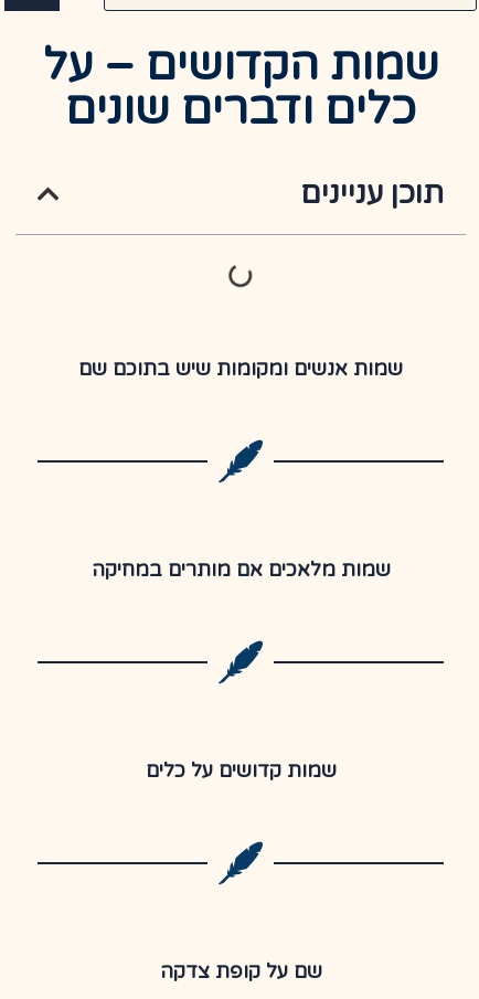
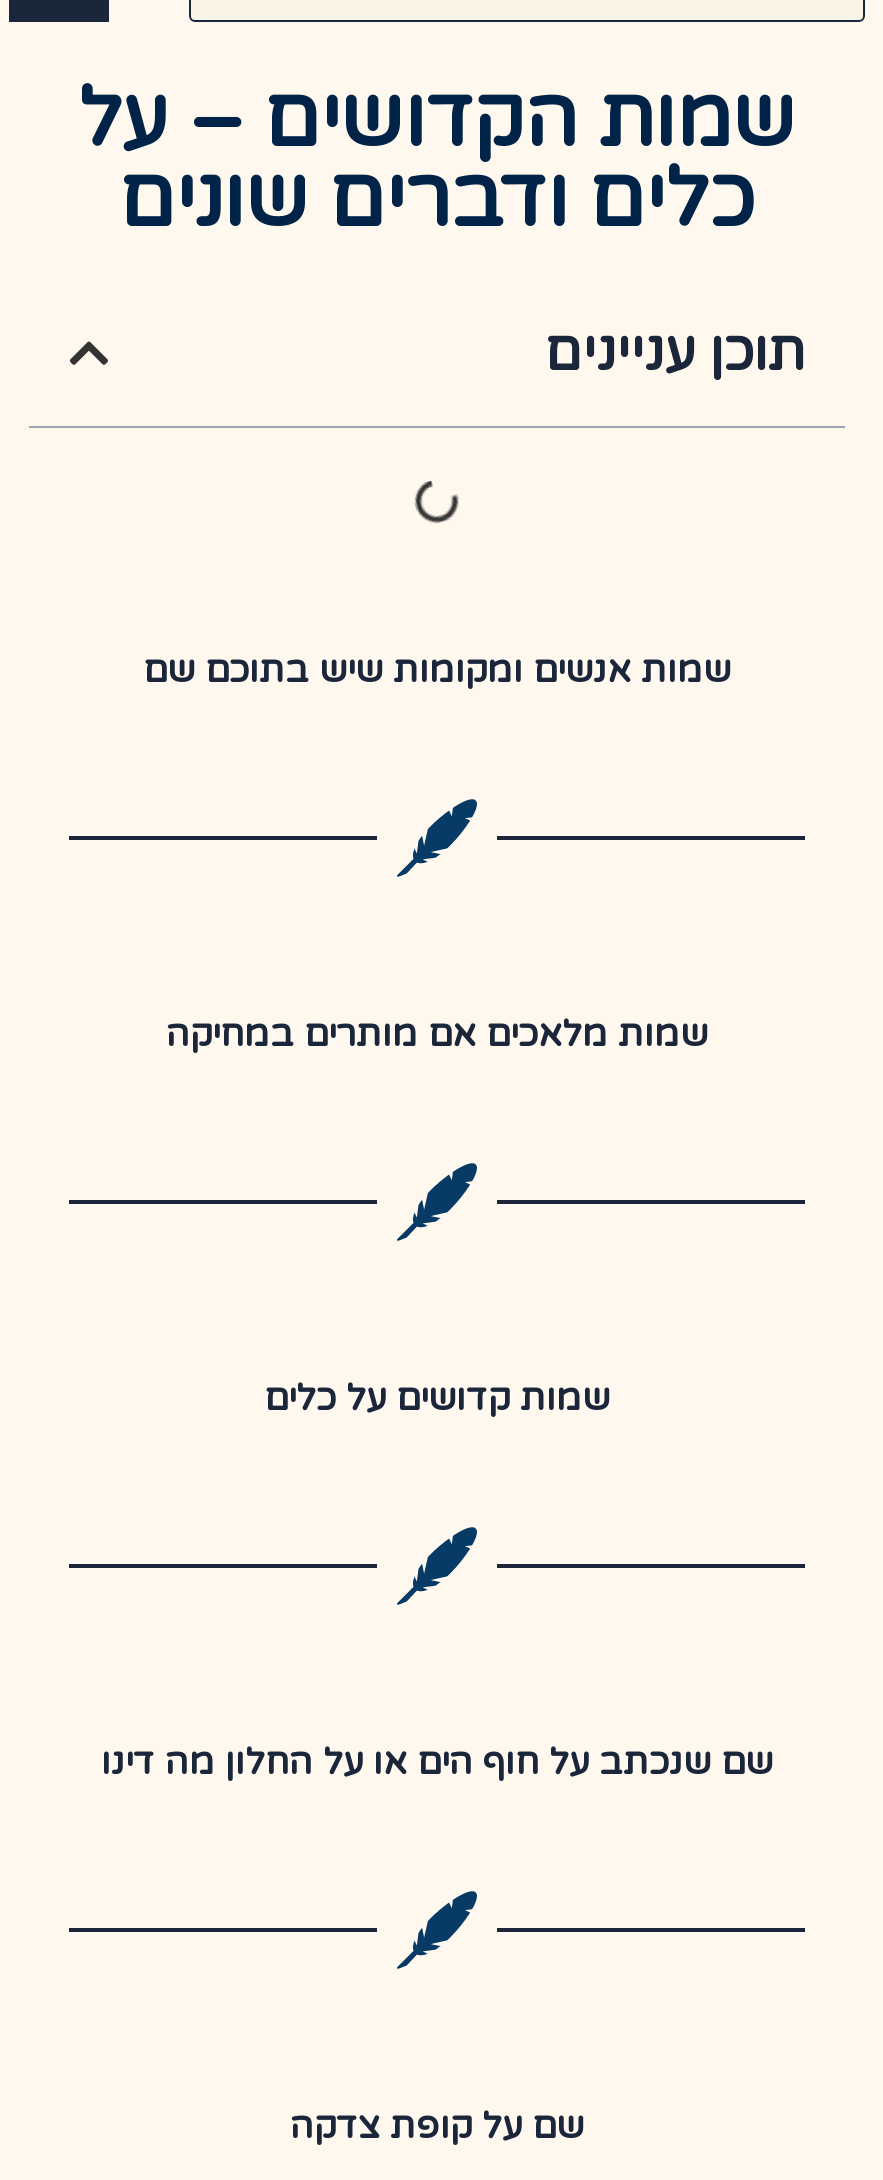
none -> [101,1742,773,1784] שם שנכתב על חוף הים או על החלון מה דינו

